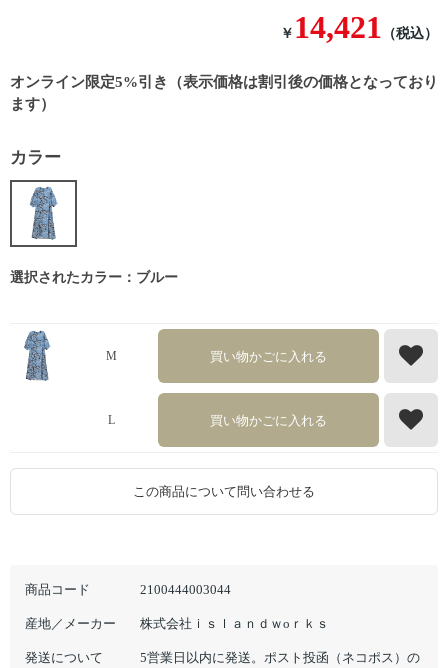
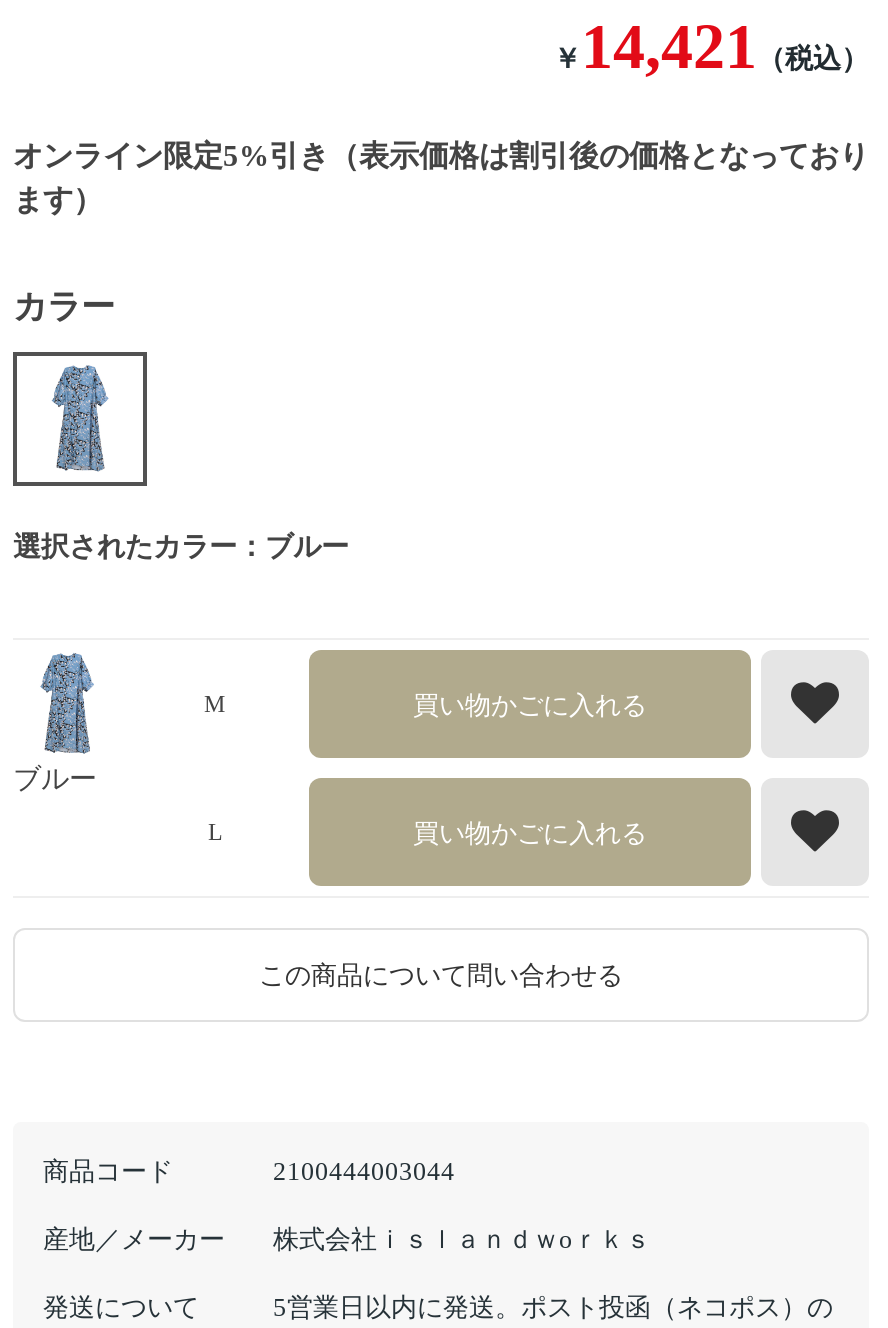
none -> [13,764,97,794] ブルー

